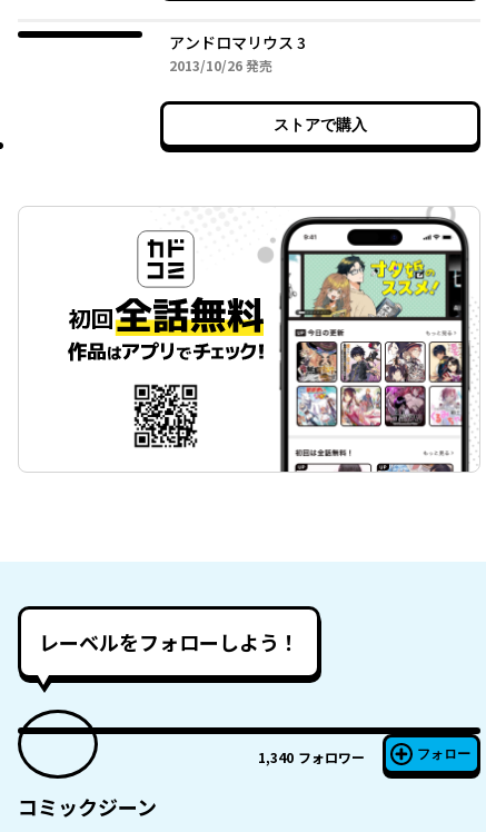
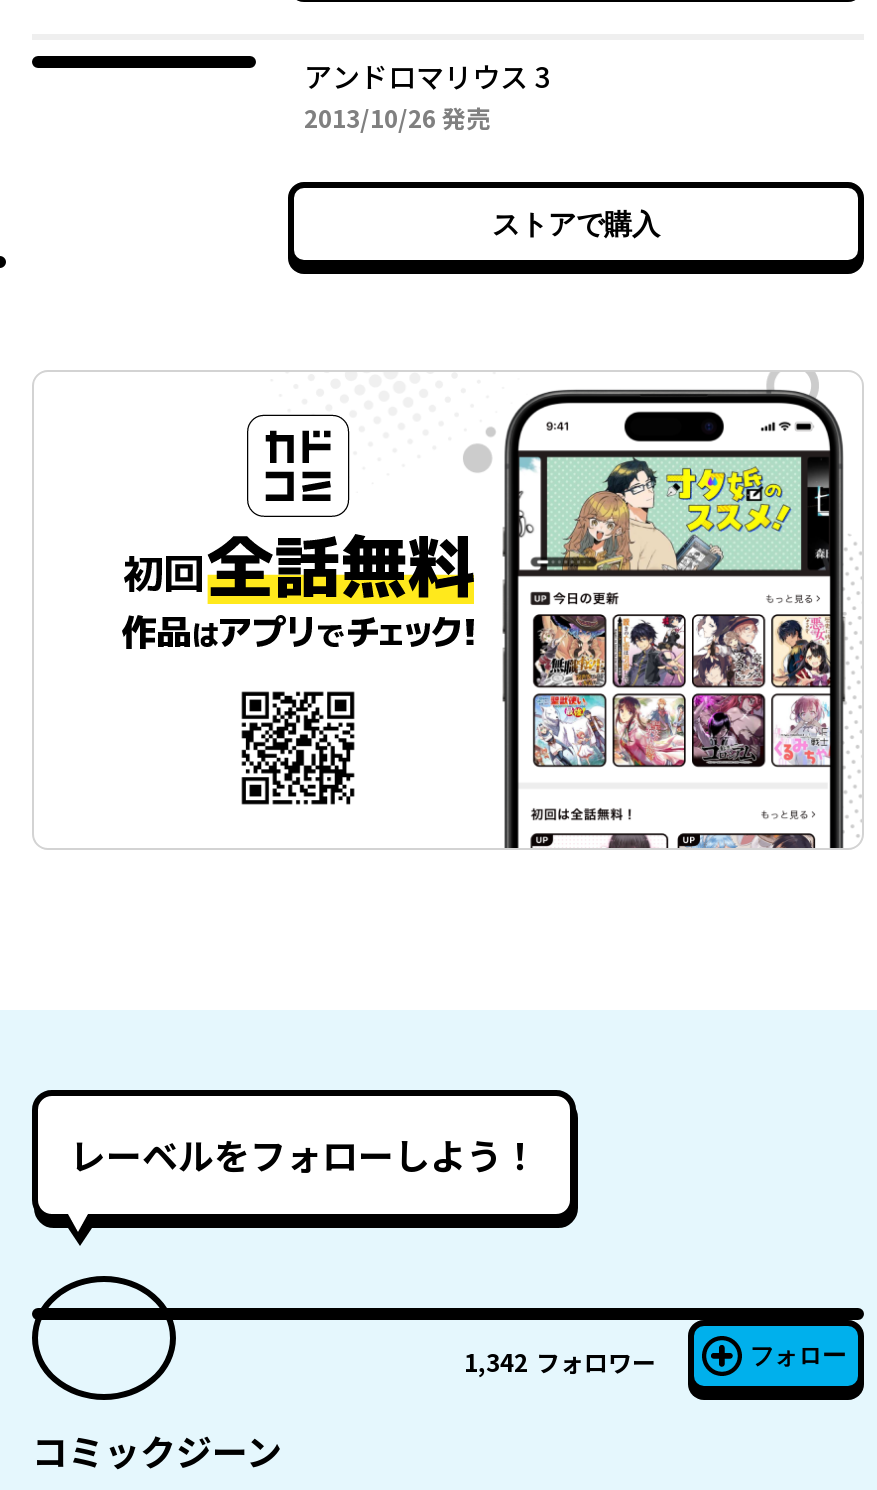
[258,747,365,766] 1,340 フォロワー -> [464,1343,656,1377] 1,342 フォロワー

